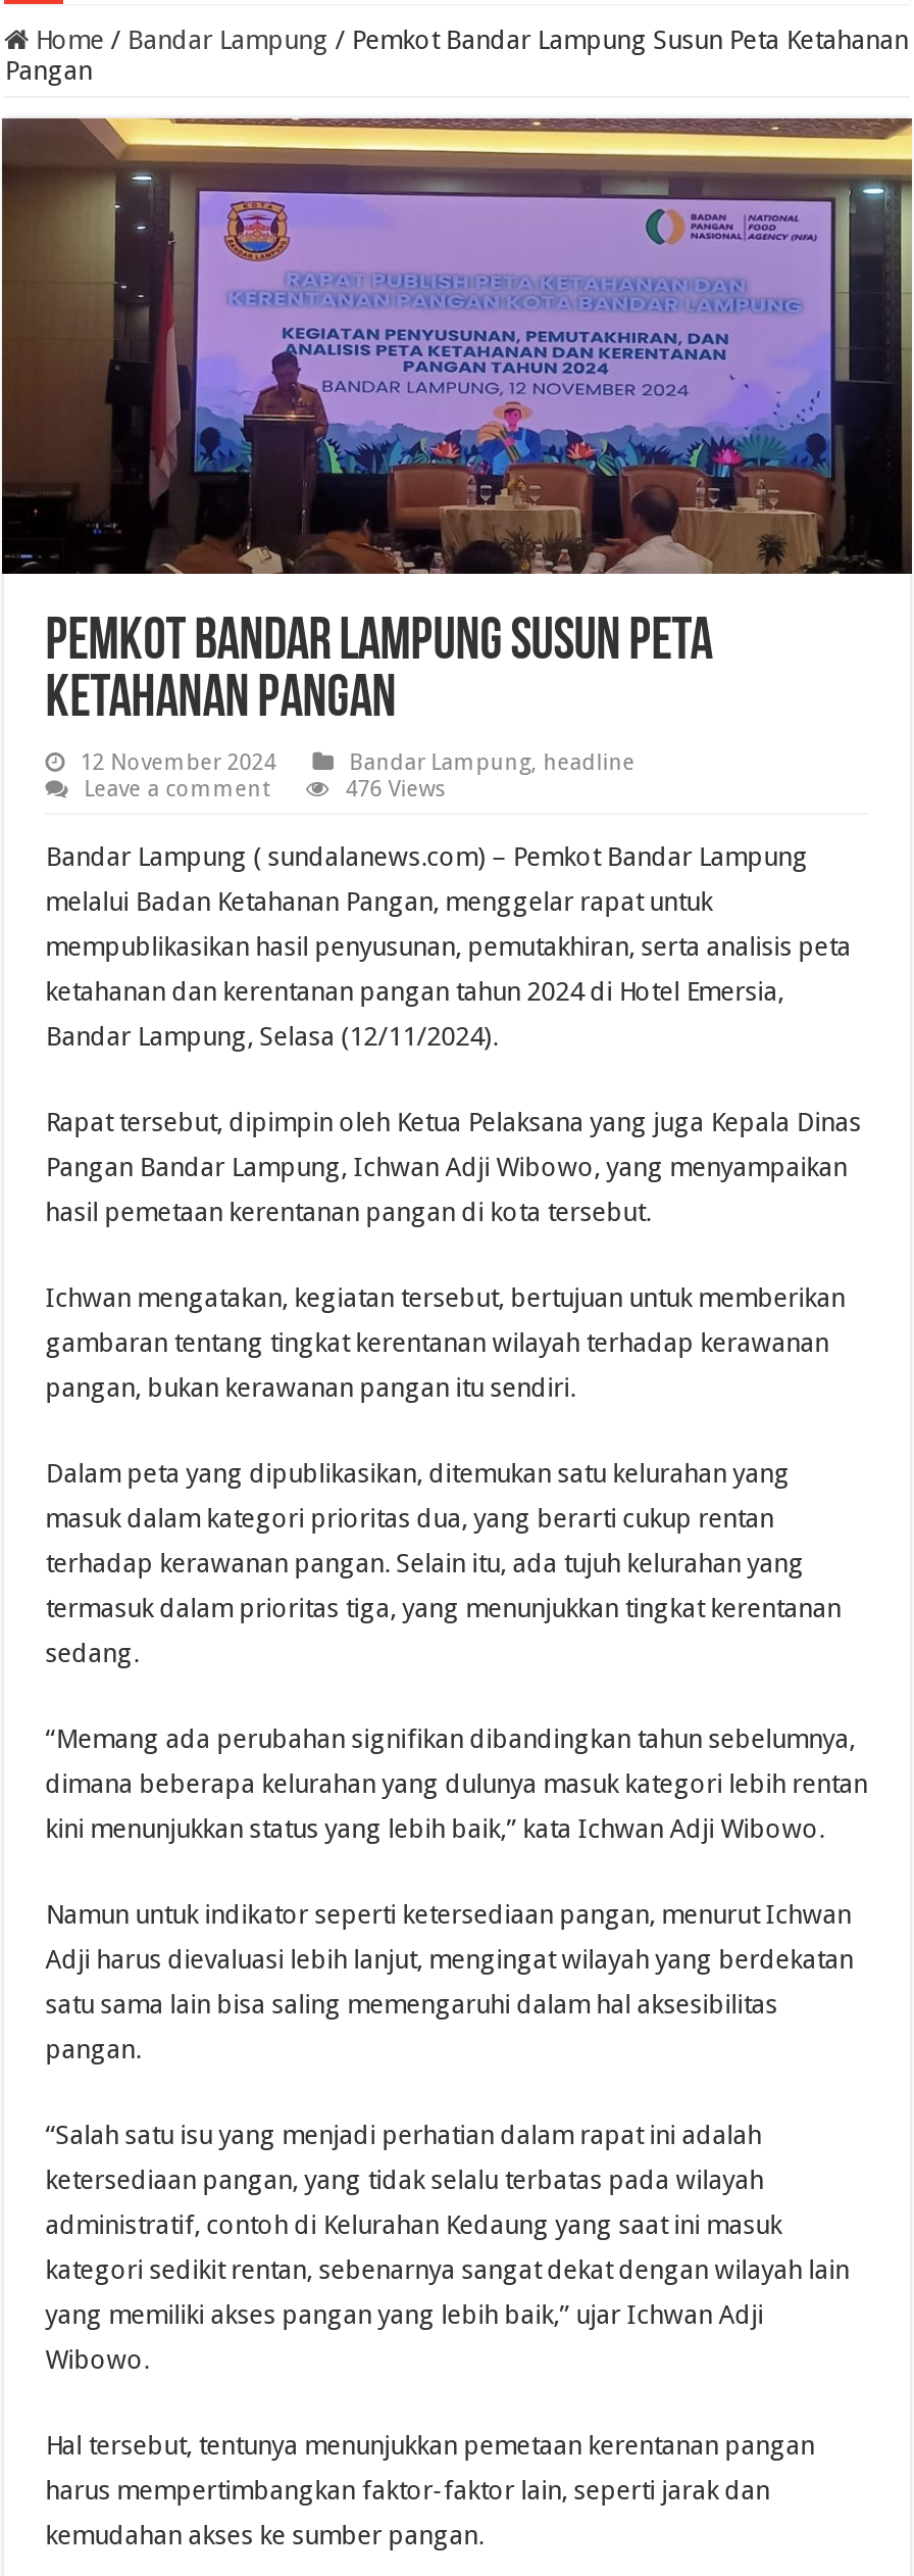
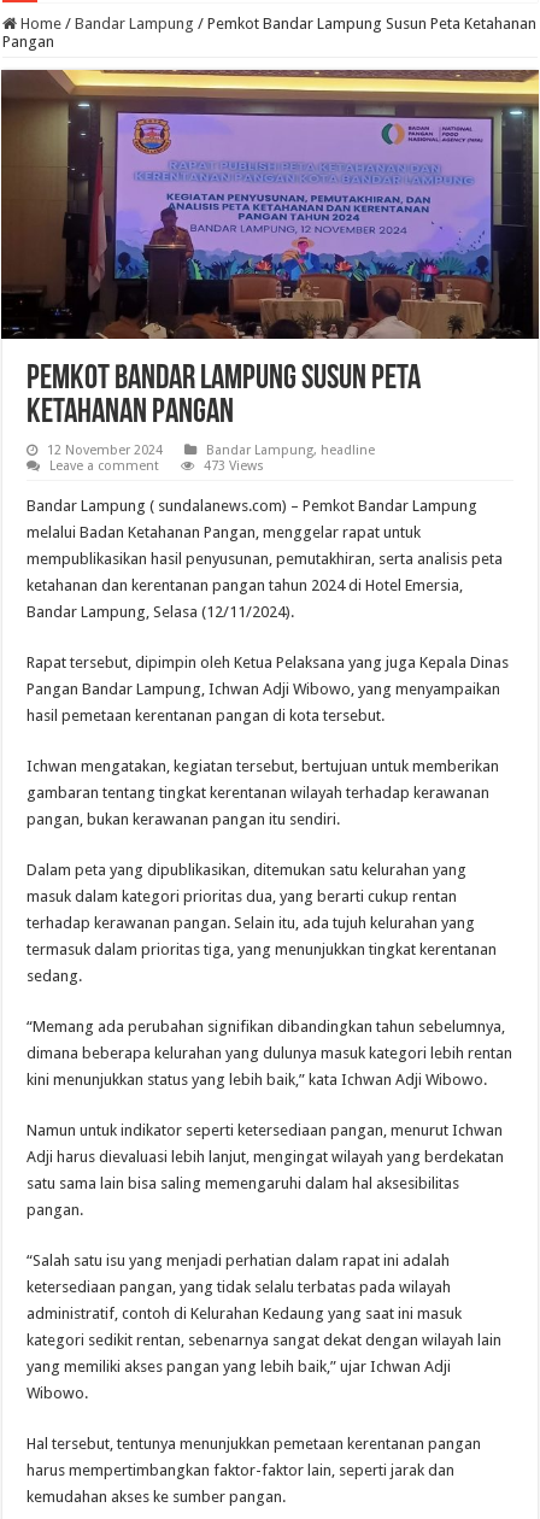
[345,776,447,803] 476 Views -> [204,458,264,474] 473 Views

